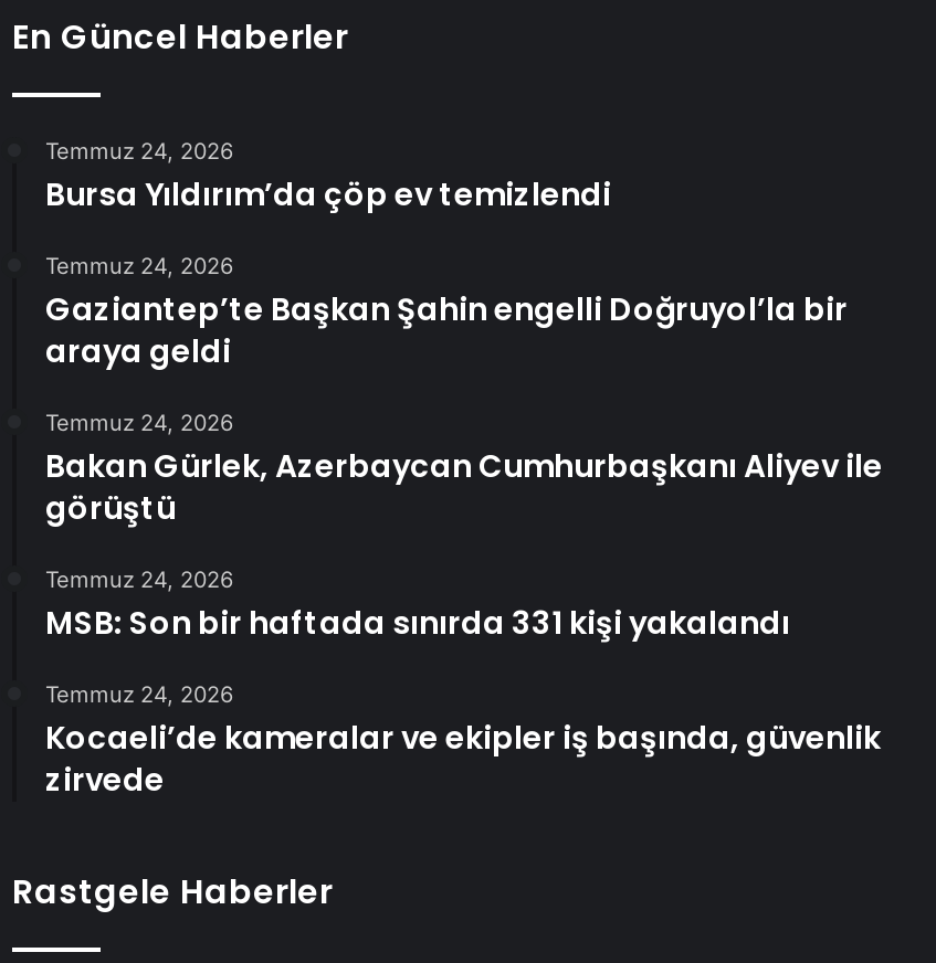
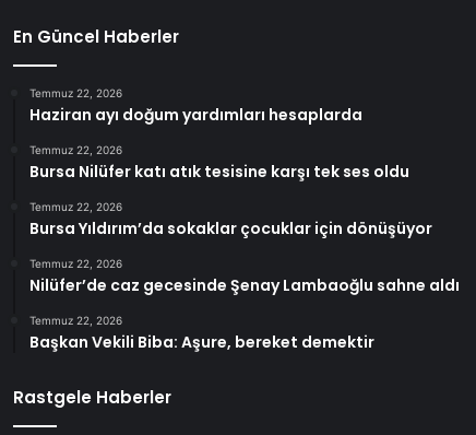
[45,137,611,217] Temmuz 24, 2026 | Bursa Yıldırım’da çöp ev temizlendi -> [29,86,362,126] Temmuz 22, 2026 | Haziran ayı doğum yardımları hesaplarda
[45,252,848,373] Temmuz 24, 2026 | Gaziantep’te Başkan Şahin engelli Doğruyol’la bir | araya geldi -> [29,143,409,183] Temmuz 22, 2026 | Bursa Nilüfer katı atık tesisine karşı tek ses oldu
[45,409,883,530] Temmuz 24, 2026 | Bakan Gürlek, Azerbaycan Cumhurbaşkanı Aliyev ile | görüştü -> [29,200,432,239] Temmuz 22, 2026 | Bursa Yıldırım’da sokaklar çocuklar için dönüşüyor
[45,566,790,645] Temmuz 24, 2026 | MSB: Son bir haftada sınırda 331 kişi yakalandı -> [29,257,460,296] Temmuz 22, 2026 | Nilüfer’de caz gecesinde Şenay Lambaoğlu sahne aldı
[45,681,881,802] Temmuz 24, 2026 | Kocaeli’de kameralar ve ekipler iş başında, güvenlik | zirvede -> [29,314,374,353] Temmuz 22, 2026 | Başkan Vekili Biba: Aşure, bereket demektir

